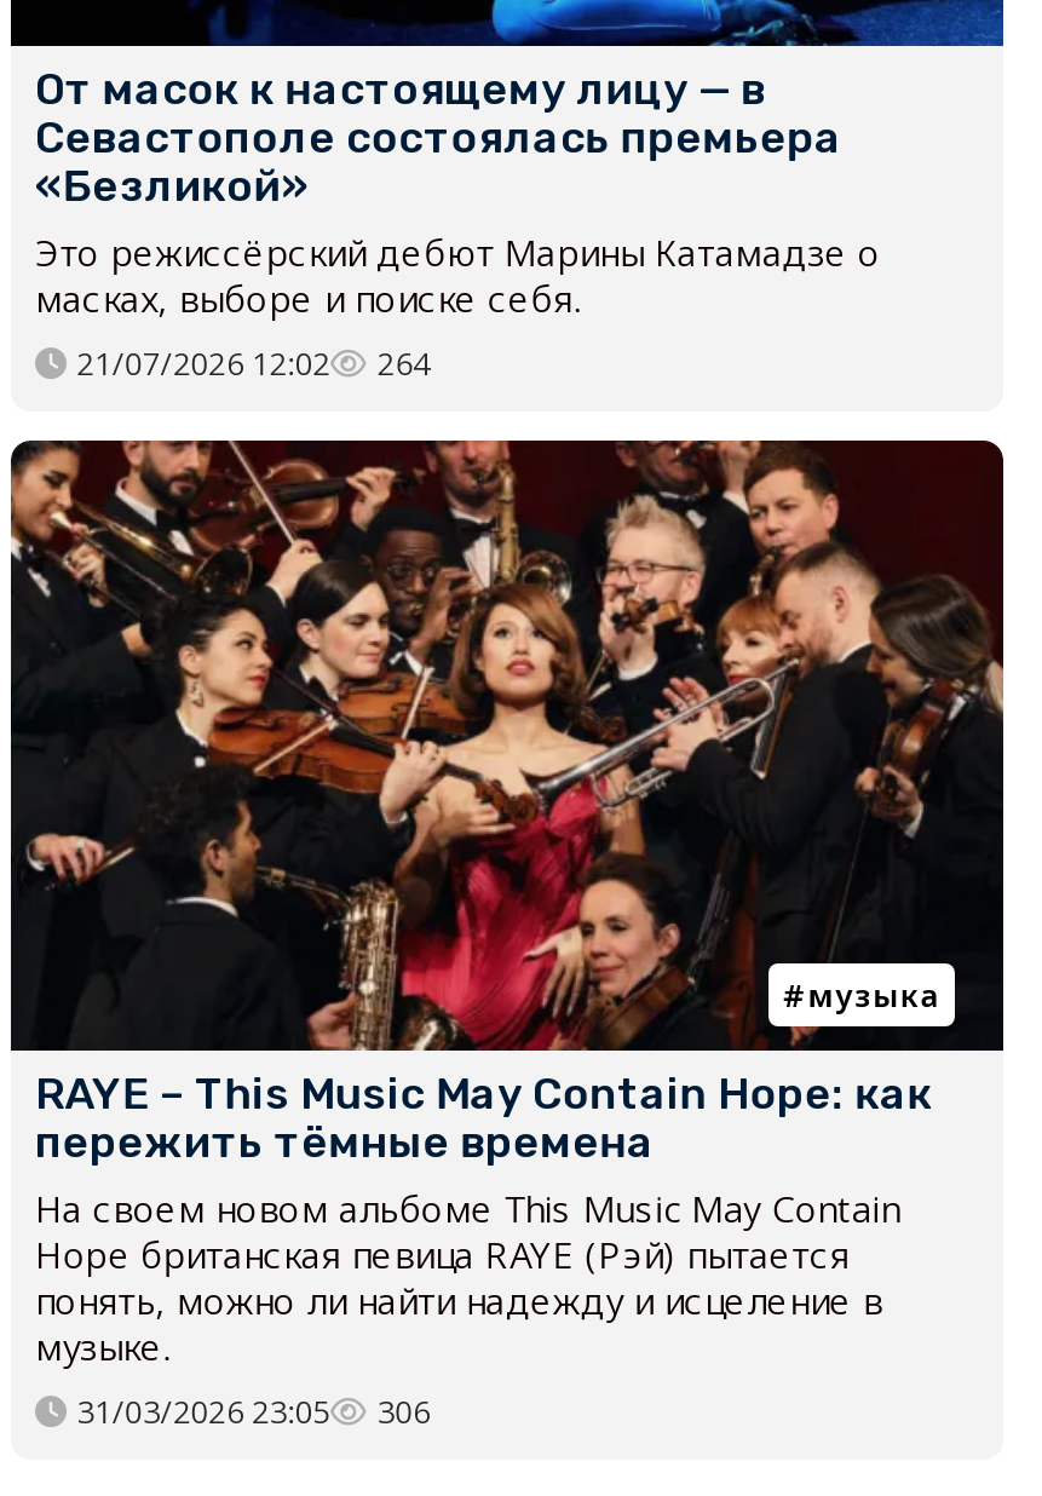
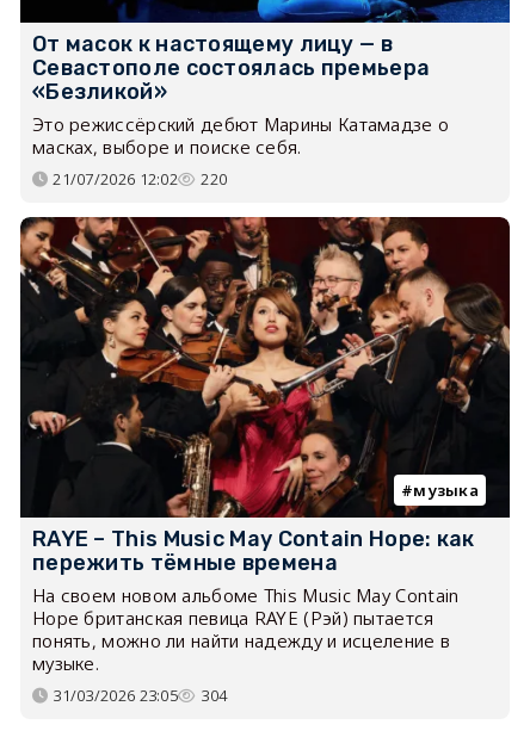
[77,341,430,385] 21/07/2026 12:02 264 -> [53,168,227,189] 21/07/2026 12:02 220
[77,1389,430,1433] 31/03/2026 23:05 306 -> [53,684,227,706] 31/03/2026 23:05 304

